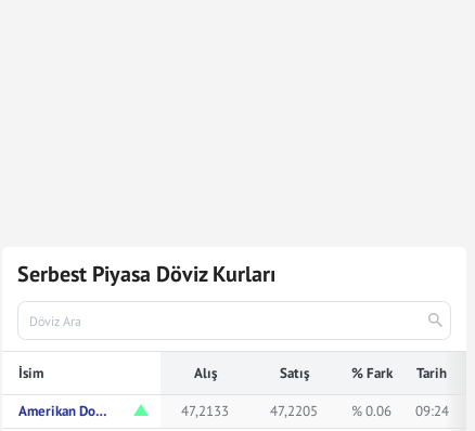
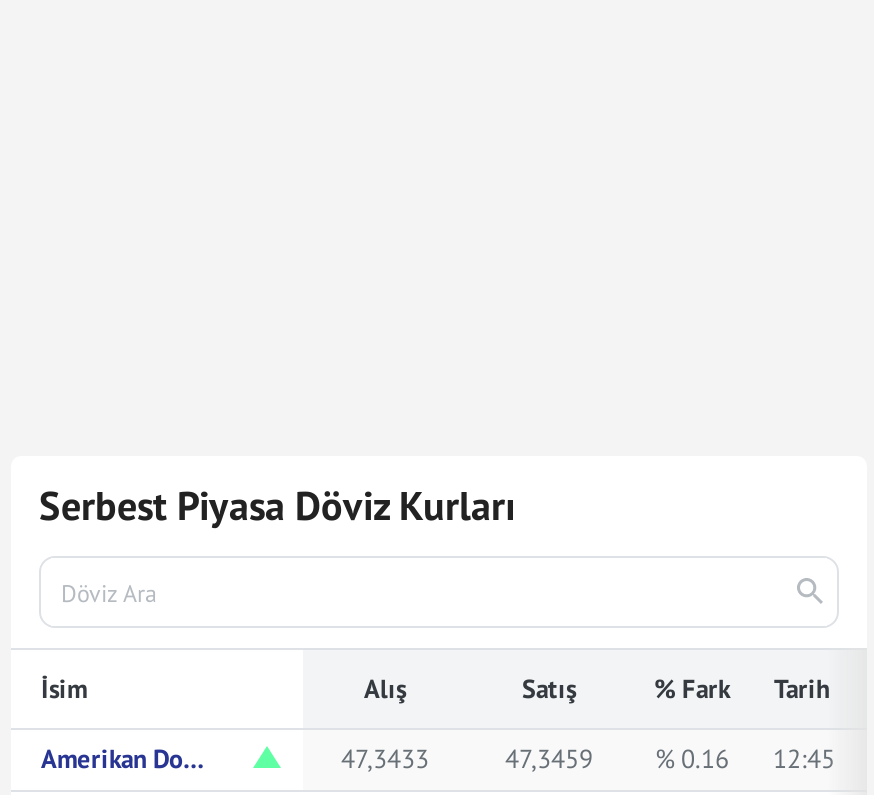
[181,402,229,420] 47,2133 -> [341,742,429,776] 47,3433
[270,402,318,420] 47,2205 -> [505,742,593,776] 47,3459
[351,402,391,420] % 0.06 -> [655,742,729,776] % 0.16
[415,402,449,420] 09:24 -> [773,742,835,776] 12:45

